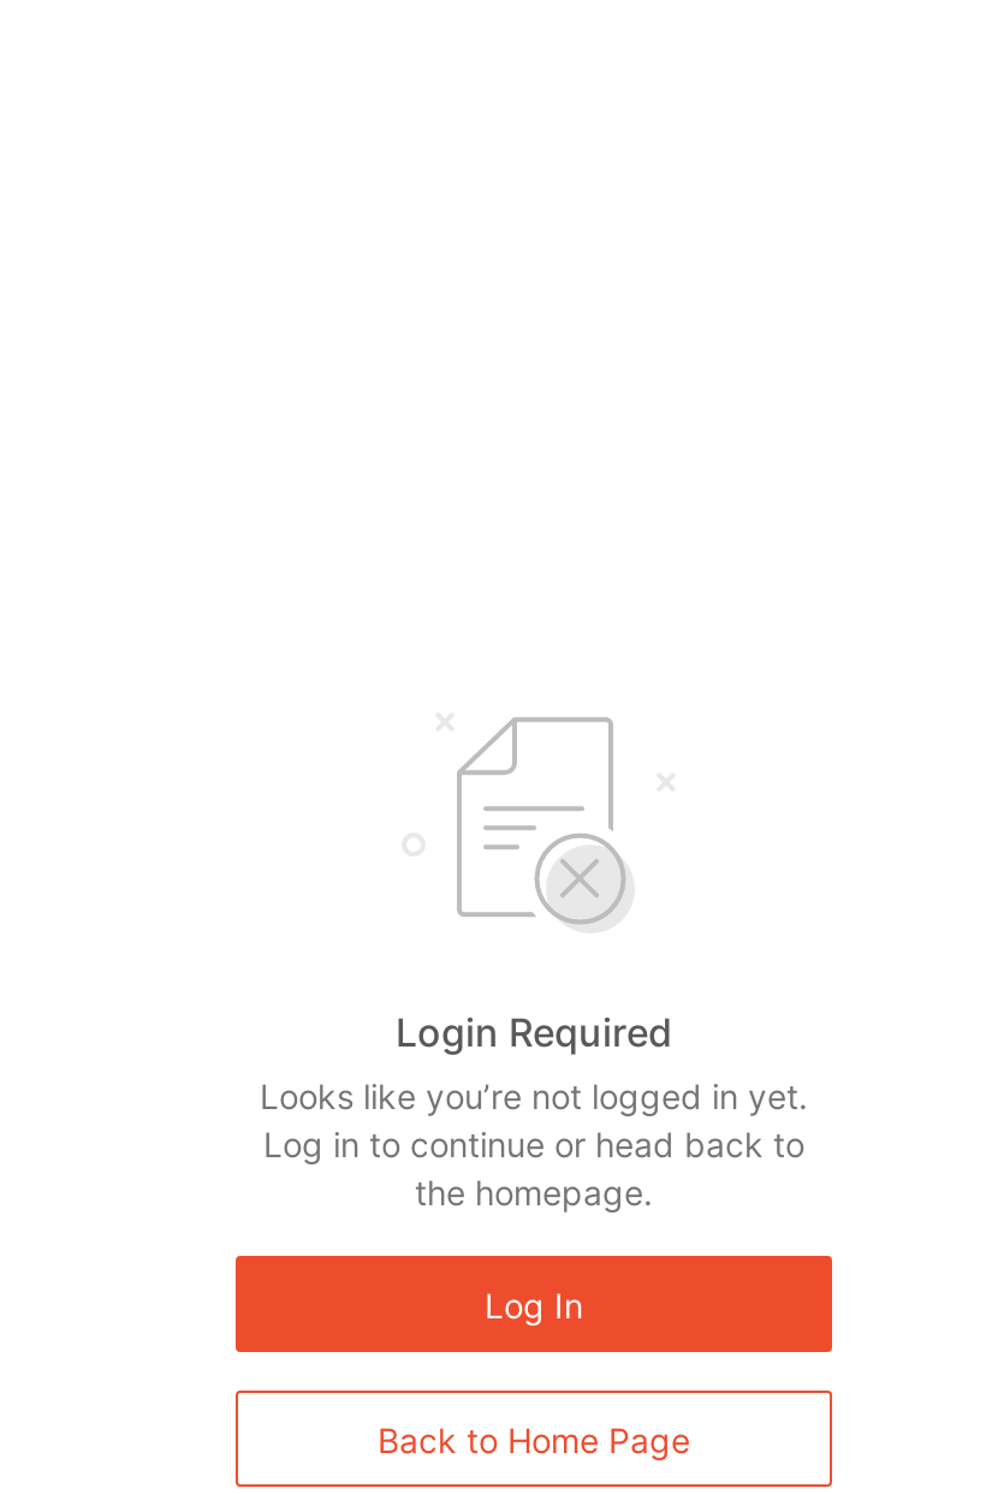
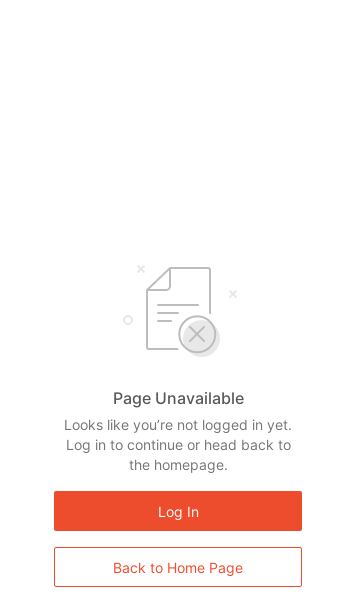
[396,1008,672,1056] Login Required -> [112,388,243,408] Page Unavailable

